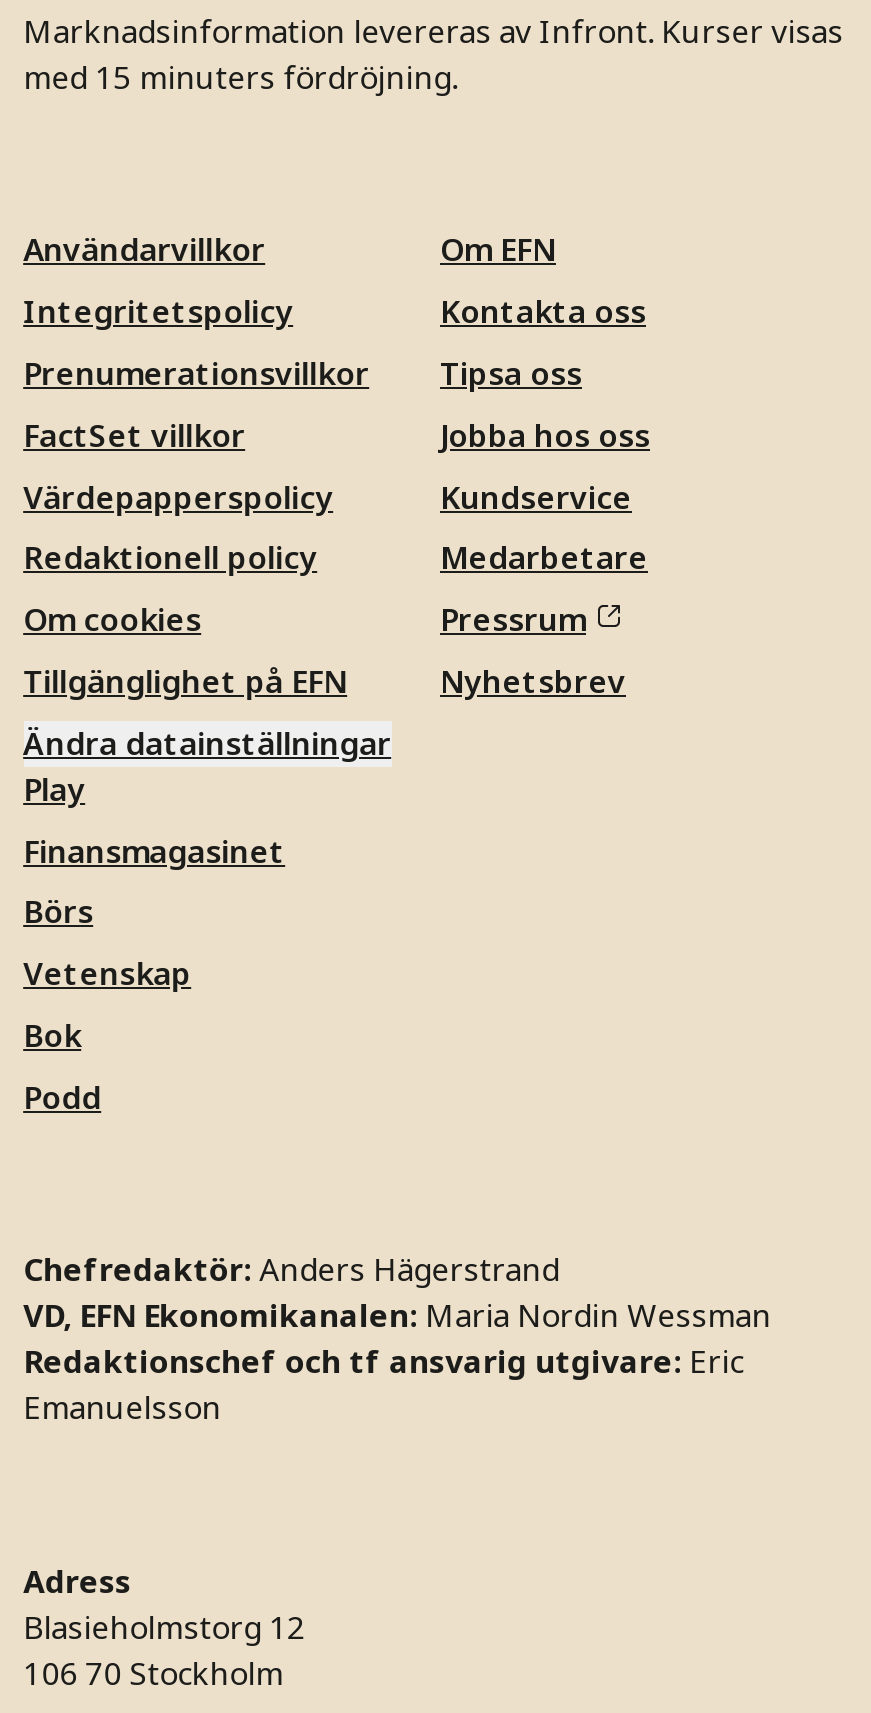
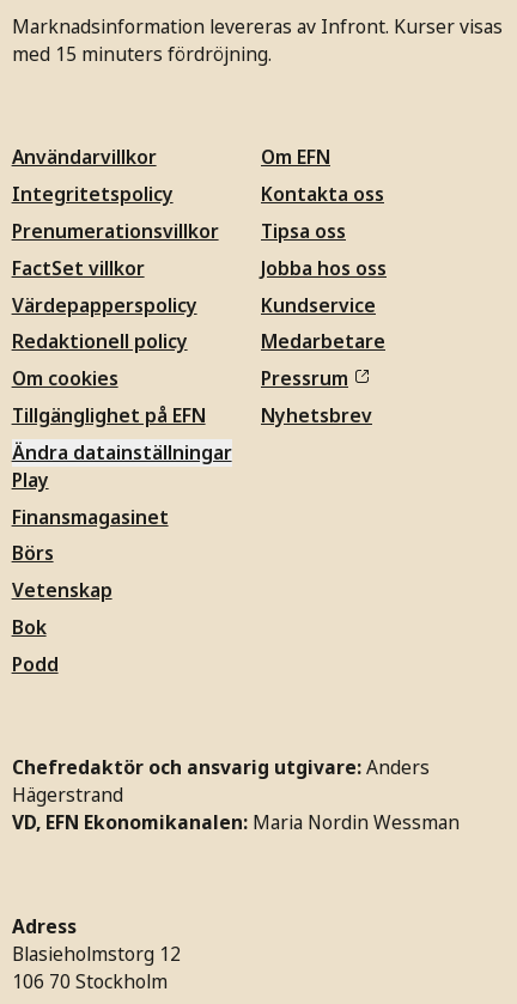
[23,1247,559,1291] Chefredaktör: Anders Hägerstrand -> [11,754,429,808] Chefredaktör och ansvarig utgivare: Anders | Hägerstrand
moved [23,1293,771,1337] -> [11,809,459,836]: VD, EFN Ekonomikanalen: Maria Nordin Wessman
[23,1339,743,1429] Redaktionschef och tf ansvarig utgivare: Eric | Emanuelsson -> none

